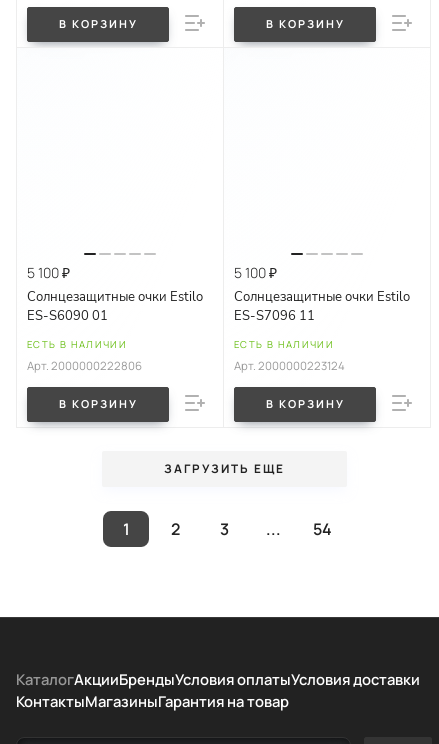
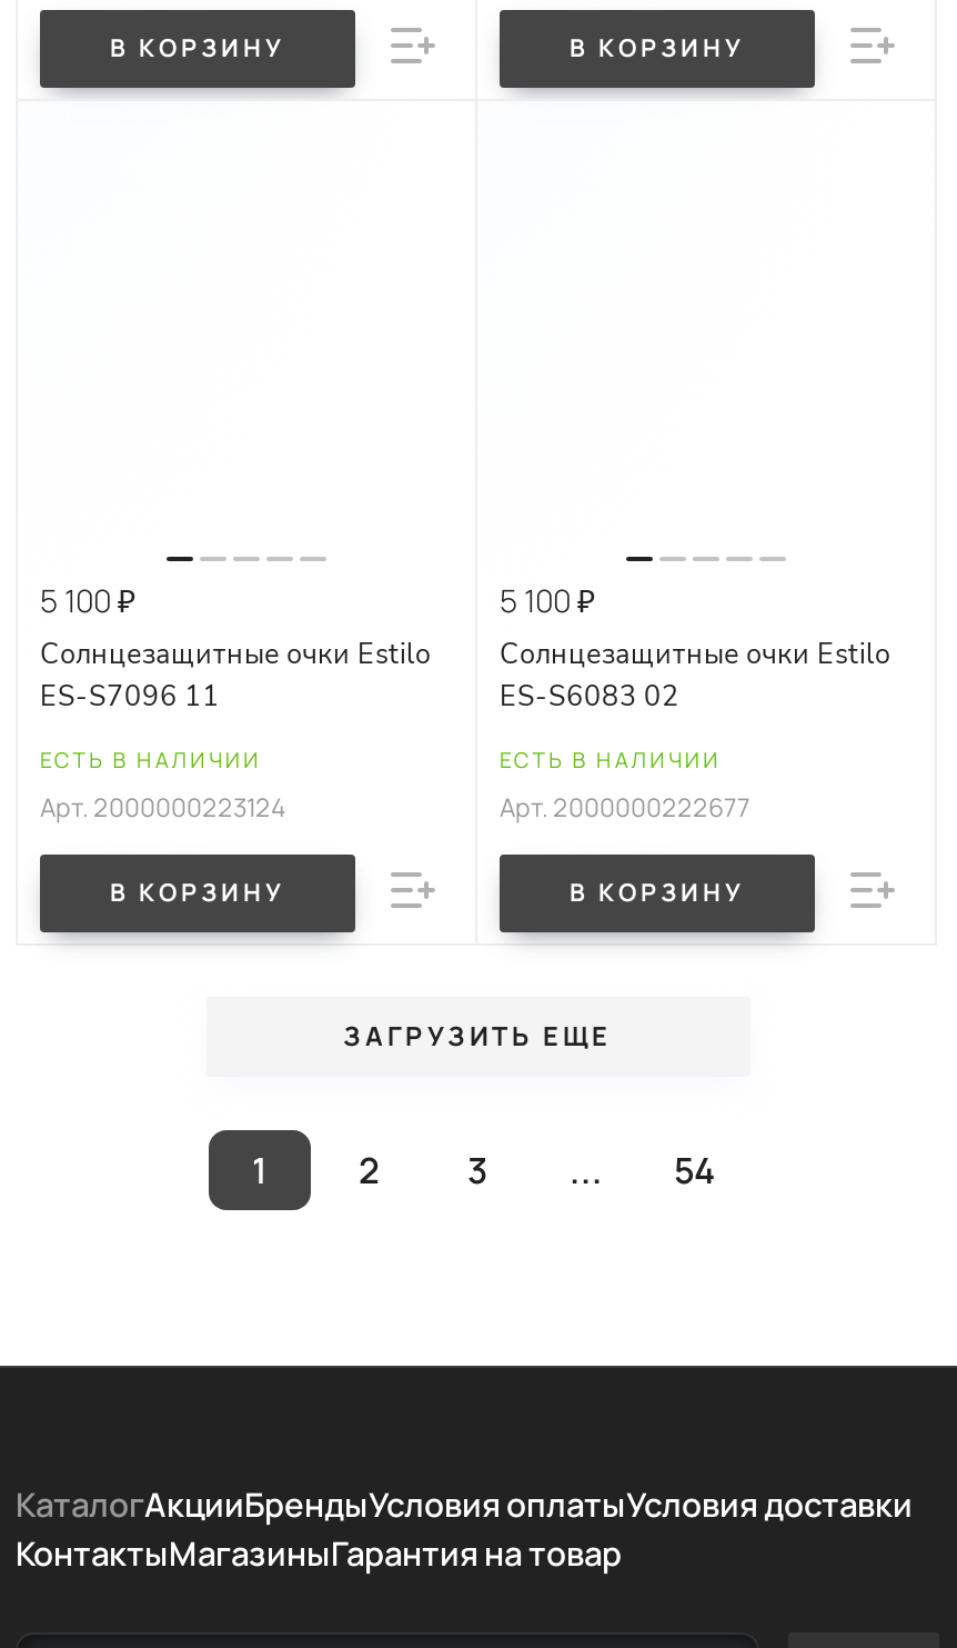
[27,307,108,324] ES-S6090 01 -> [40,676,220,714] ES-S7096 11
[234,307,315,324] ES-S7096 11 -> [500,676,679,714] ES-S6083 02
[27,358,142,373] Арт. 2000000222806 -> [40,789,286,823] Арт. 2000000223124
[234,358,345,373] Арт. 2000000223124 -> [500,789,751,823] Арт. 2000000222677

